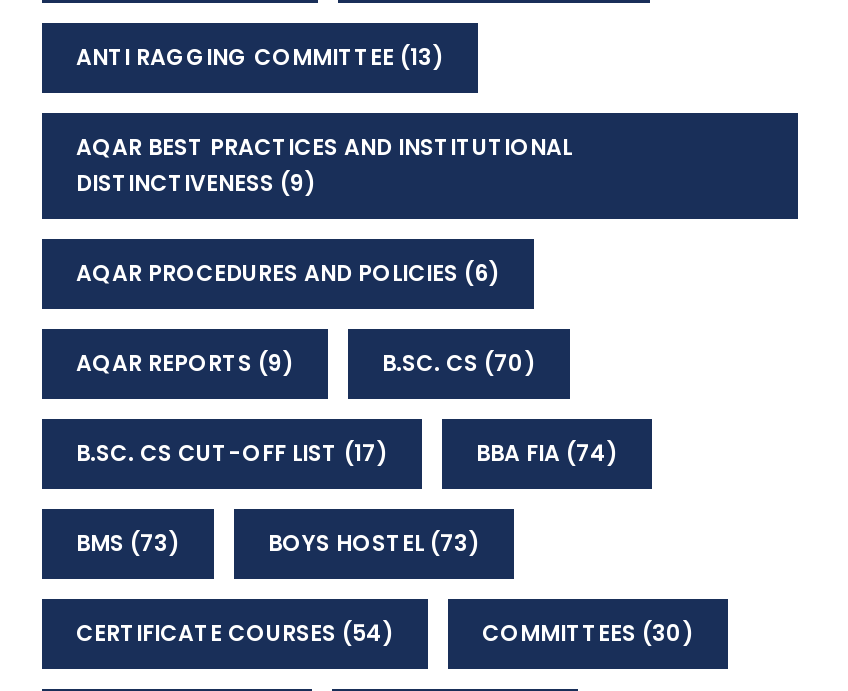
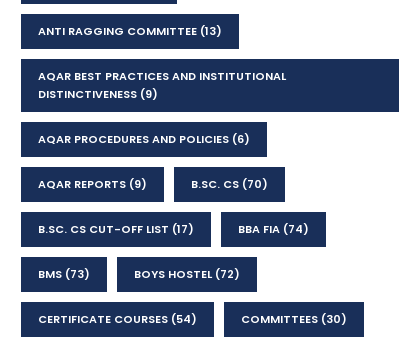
[268,528,480,560] BOYS HOSTEL (73) -> [134,265,240,281] BOYS HOSTEL (72)

